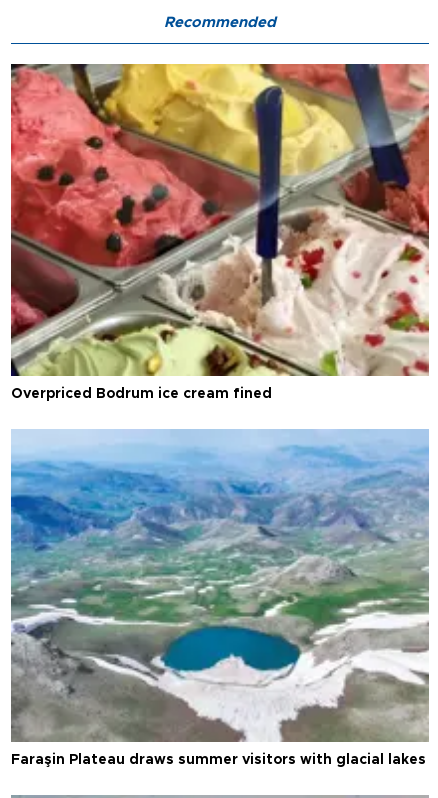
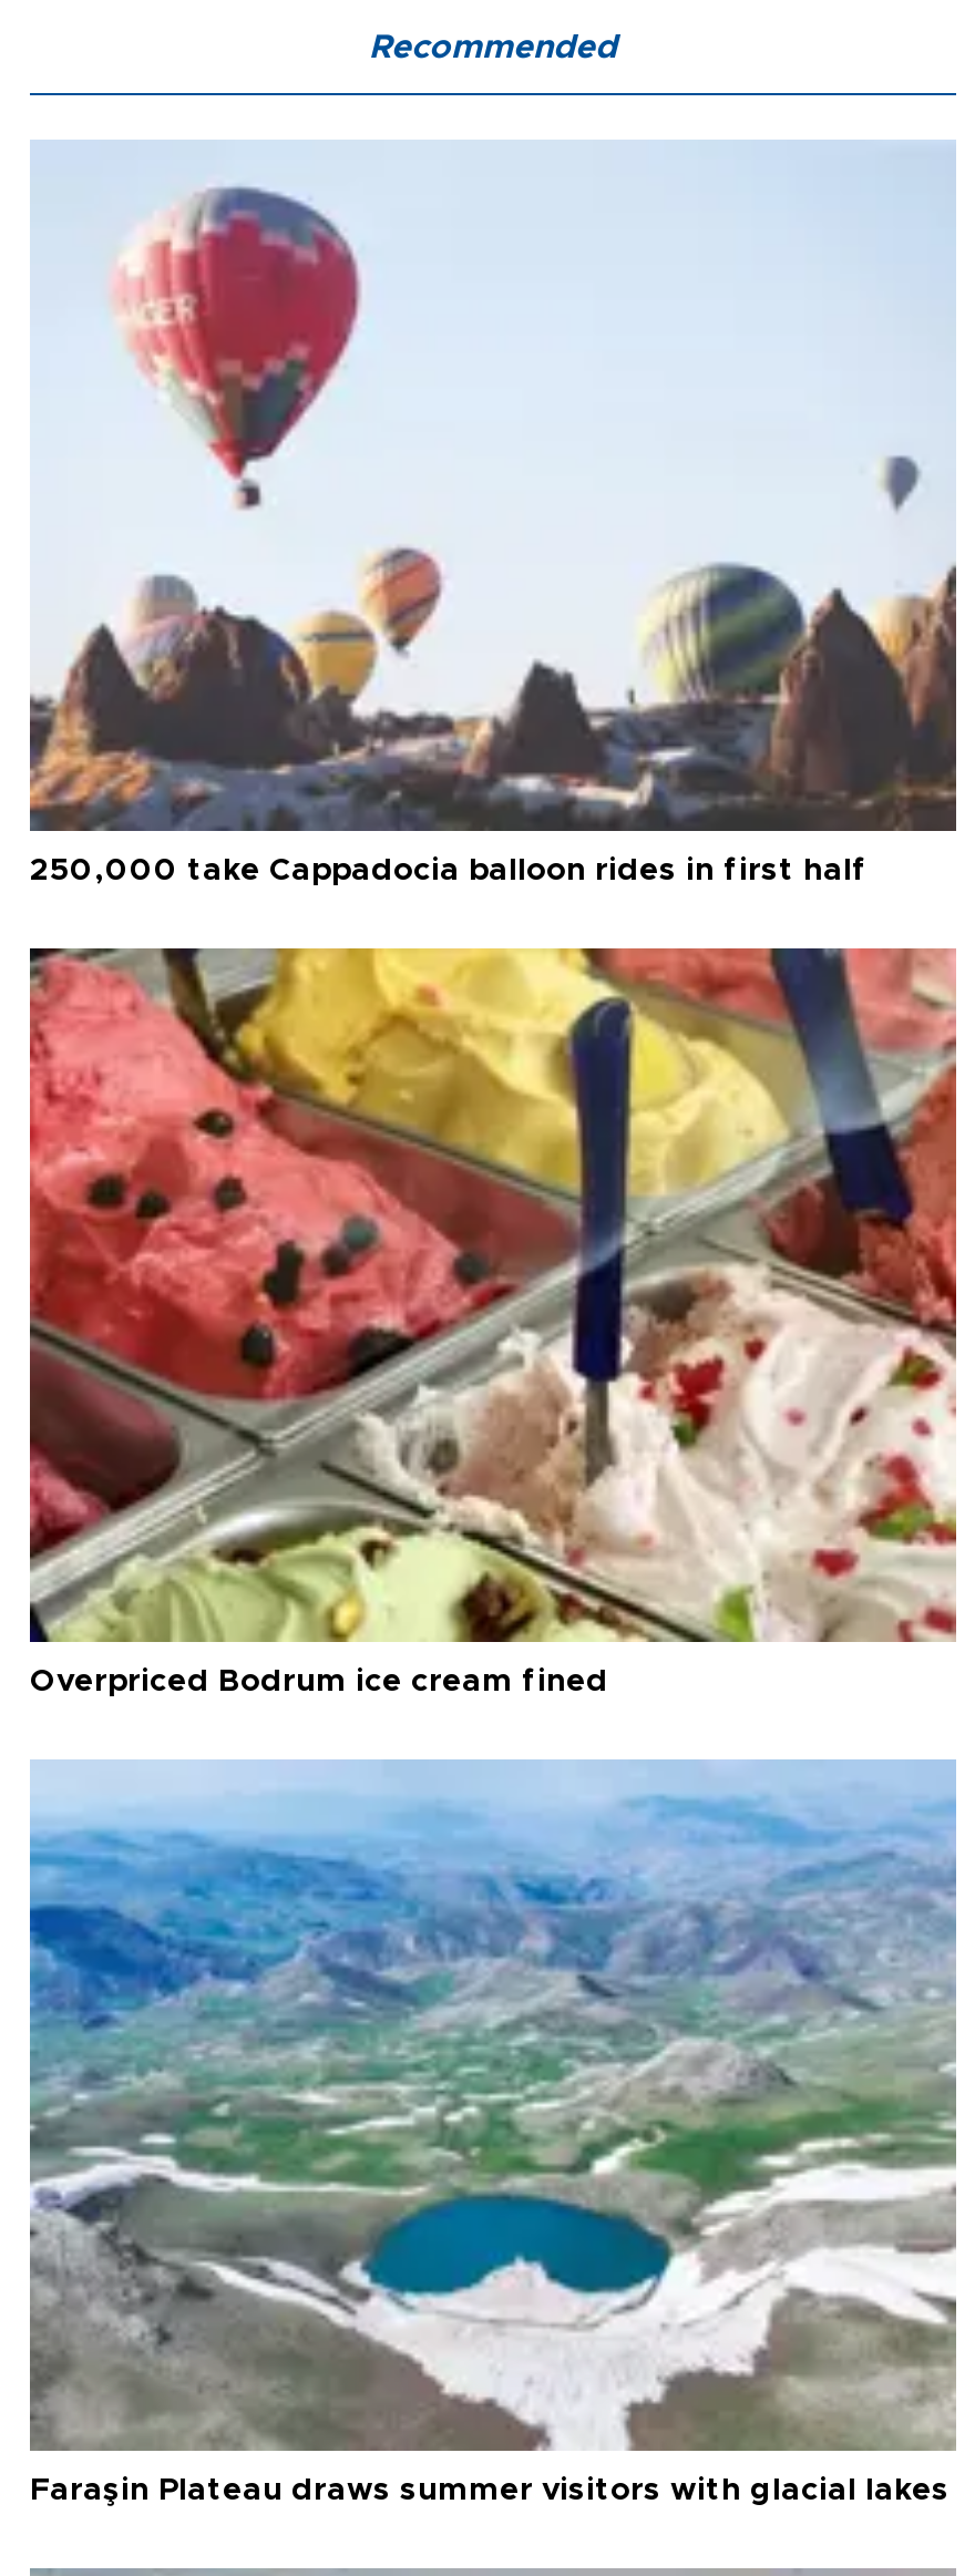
none -> [28,140,958,887] [image] | 250,000 take Cappadocia balloon rides in first half

